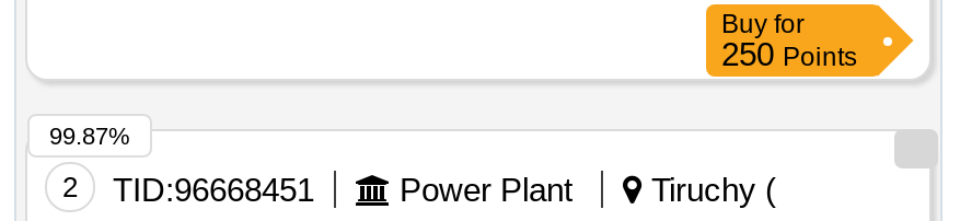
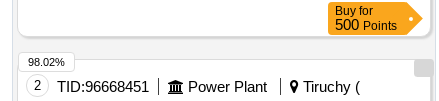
[721,35,857,73] 250 Points -> [335,16,397,33] 500 Points
[49,123,130,149] 99.87% -> [28,56,65,68] 98.02%

